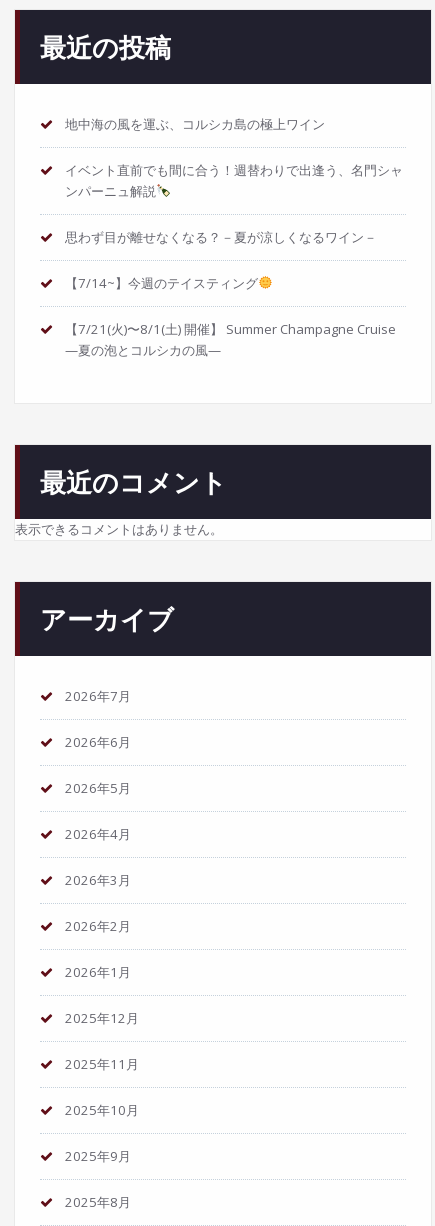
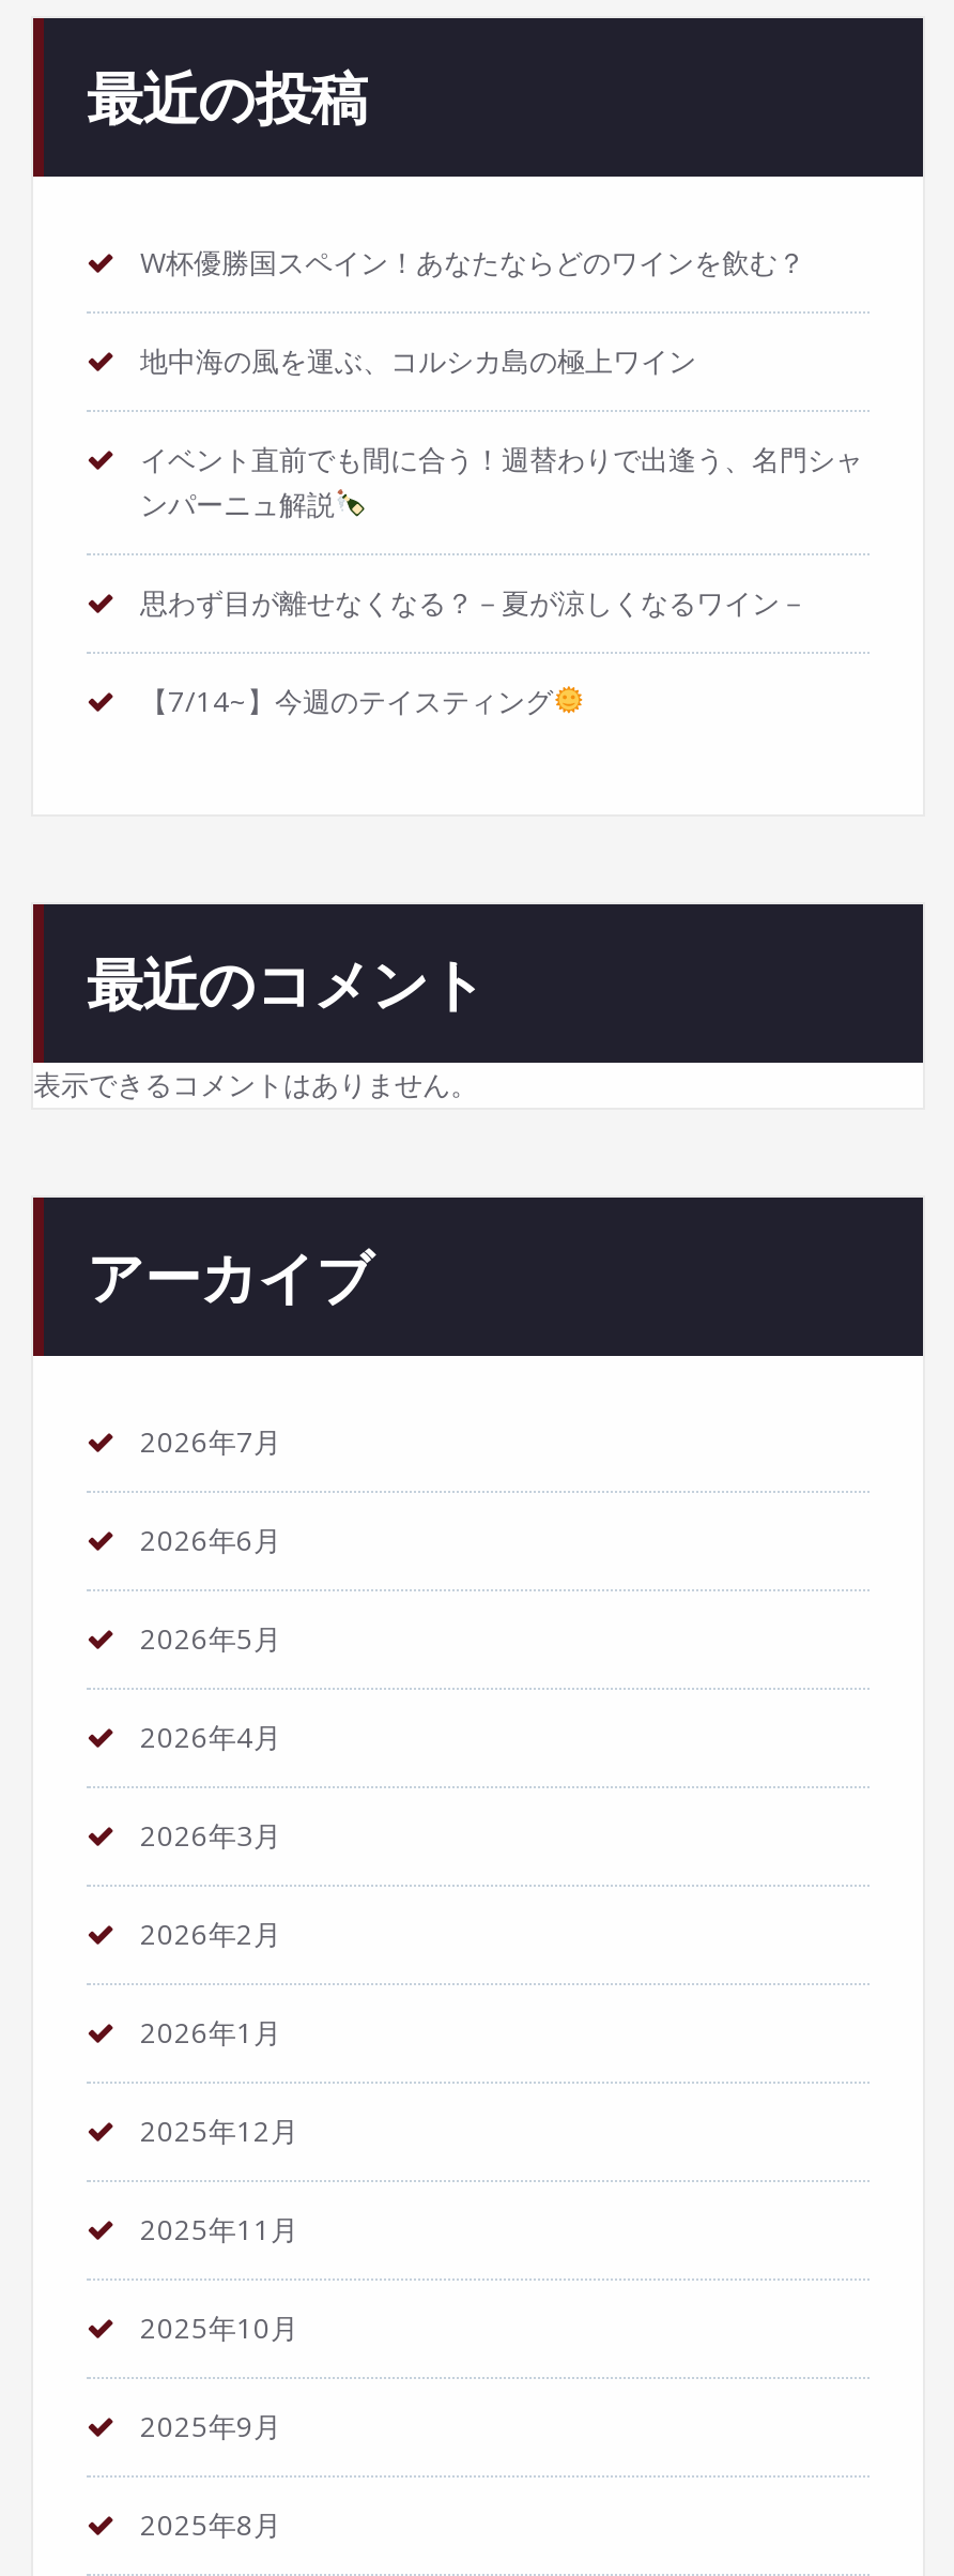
none -> [140,243,805,281] W杯優勝国スペイン！あなたならどのワインを飲む？
moved [65,115,403,292] -> [140,341,863,720]: 地中海の風を運ぶ、コルシカ島の極上ワイン | イベント直前でも間に合う！週替わりで出逢う、名門シャ | ンパーニュ解説 | 思わず目が離せなくなる？－夏が涼しくなるワイン－ | 【7/14~】今週のテイスティング
[65,320,396,359] 【7/21(火)〜8/1(土) 開催】 Summer Champagne Cruise | —夏の泡とコルシカの風— -> none

